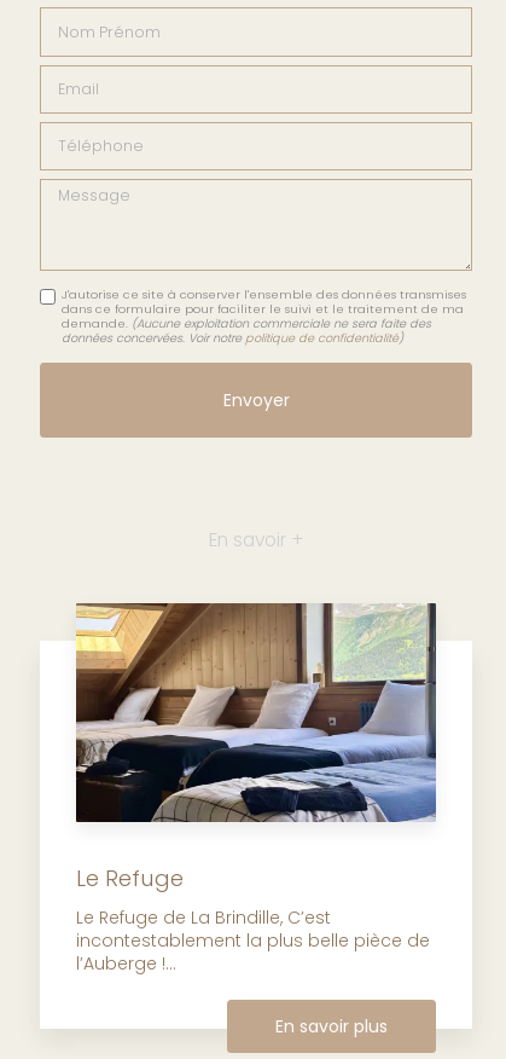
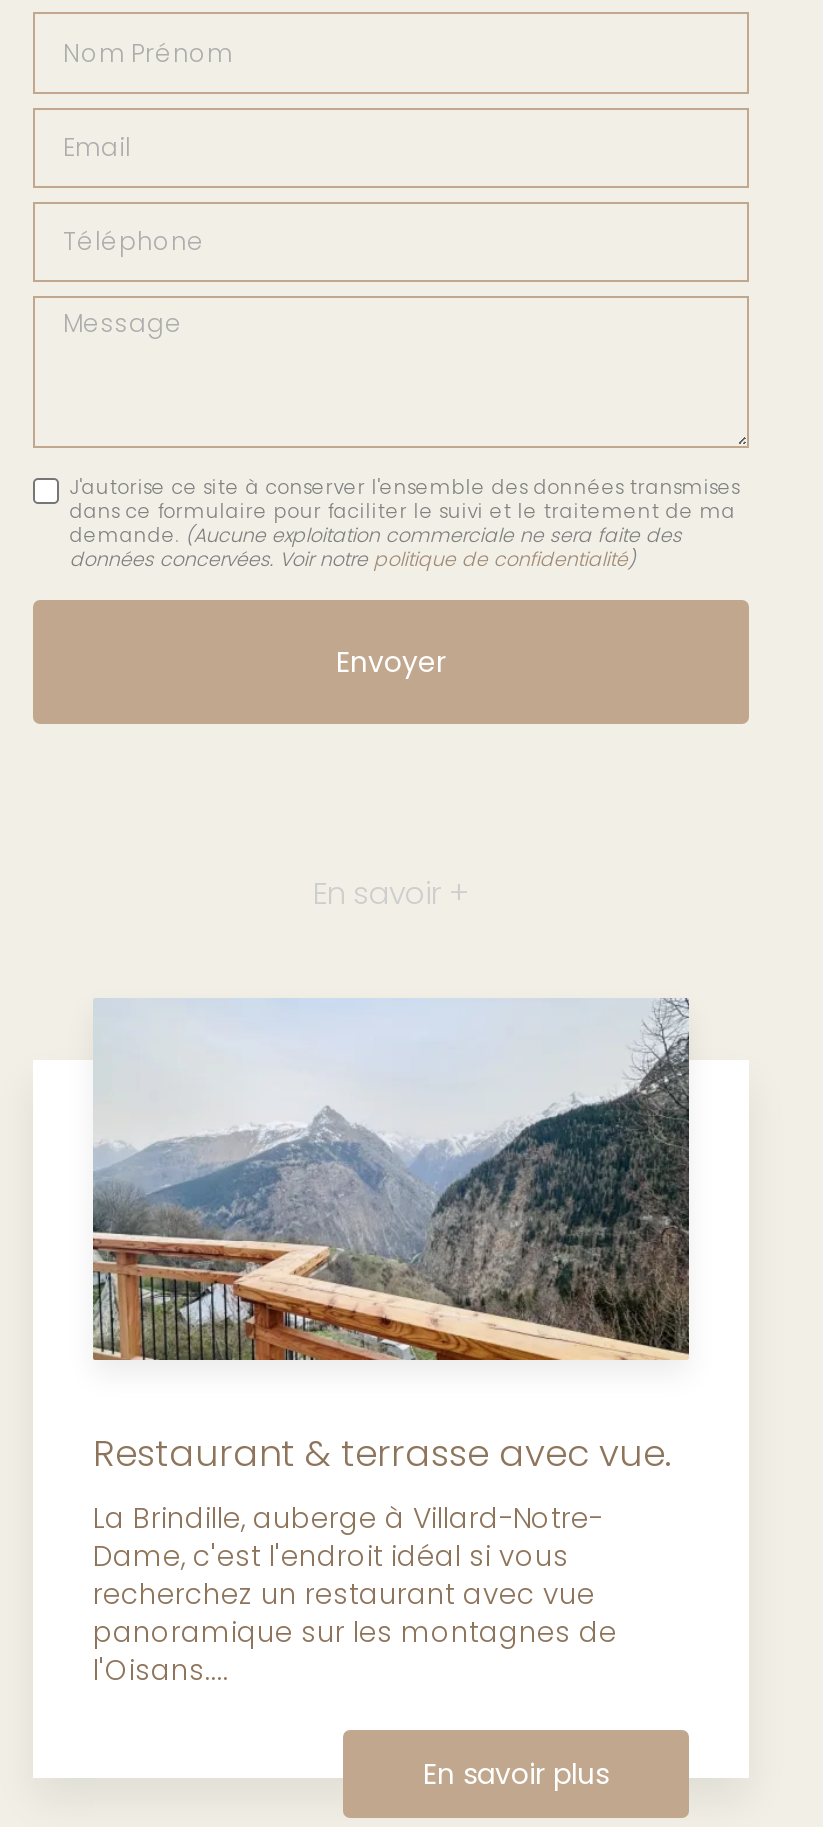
[75,602,437,809] [image] -> [91,998,691,1362] [image]
[76,864,430,976] Le Refuge | Le Refuge de La Brindille, C’est | incontestablement la plus belle pièce de | l’Auberge !... -> [93,1429,671,1691] Restaurant & terrasse avec vue. | La Brindille, auberge à Villard-Notre- | Dame, c'est l'endroit idéal si vous | recherchez un restaurant avec vue | panoramique sur les montagnes de | l'Oisans....

